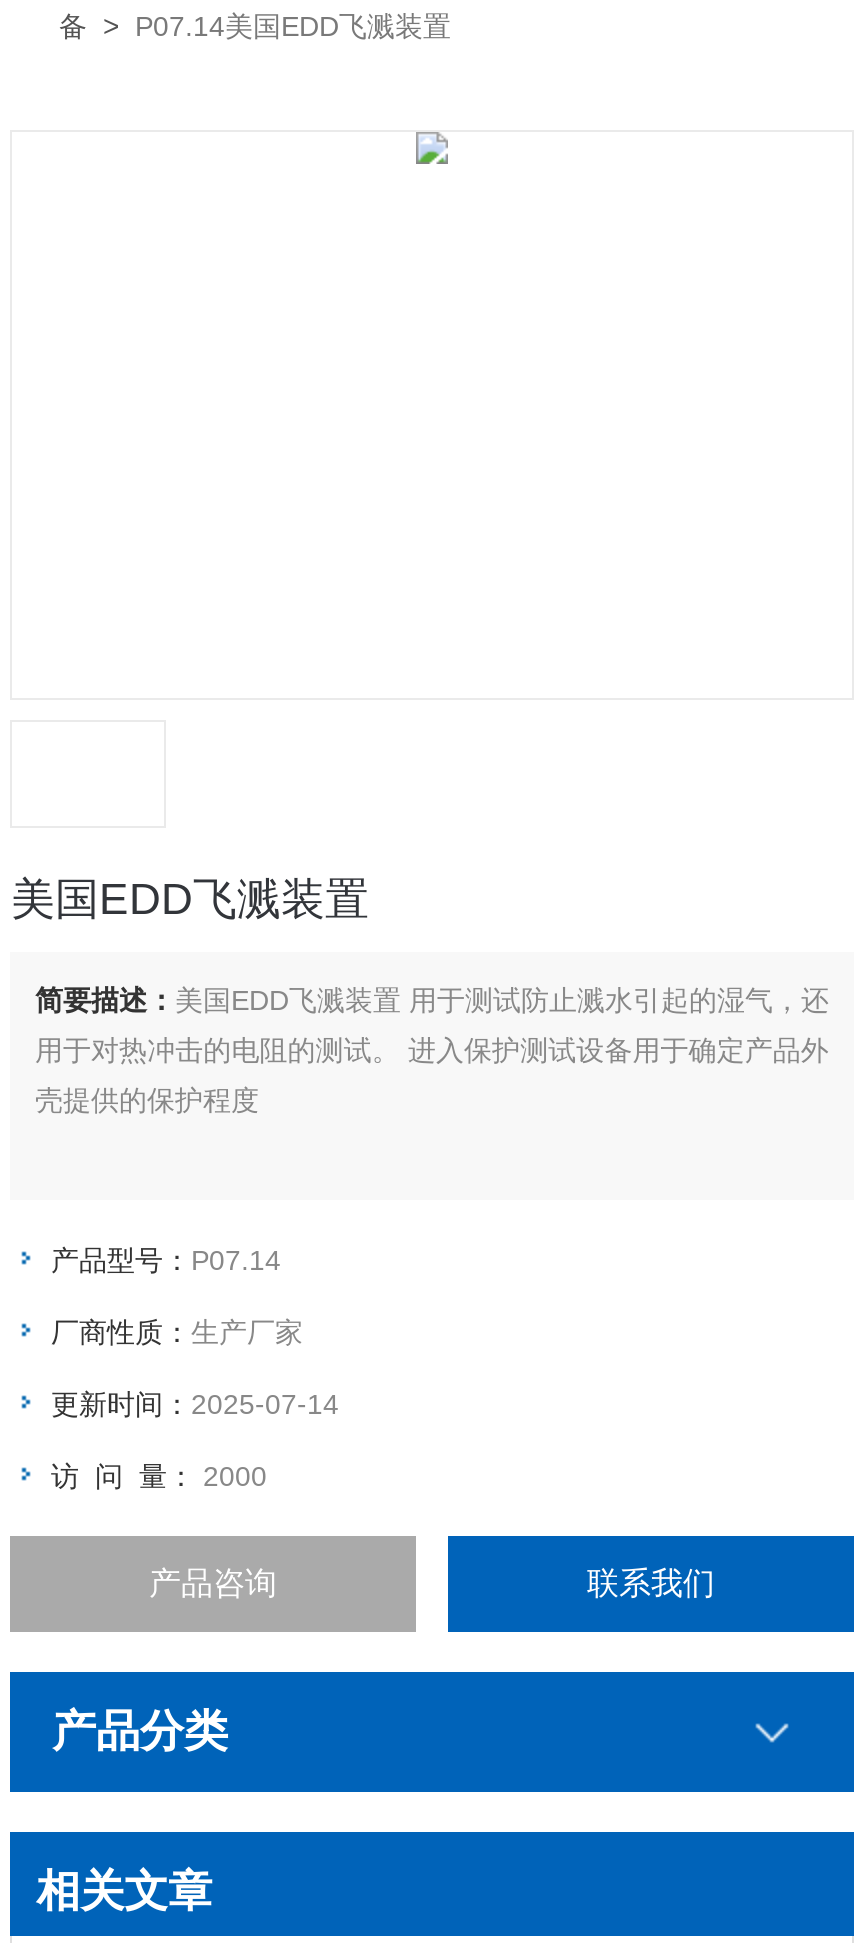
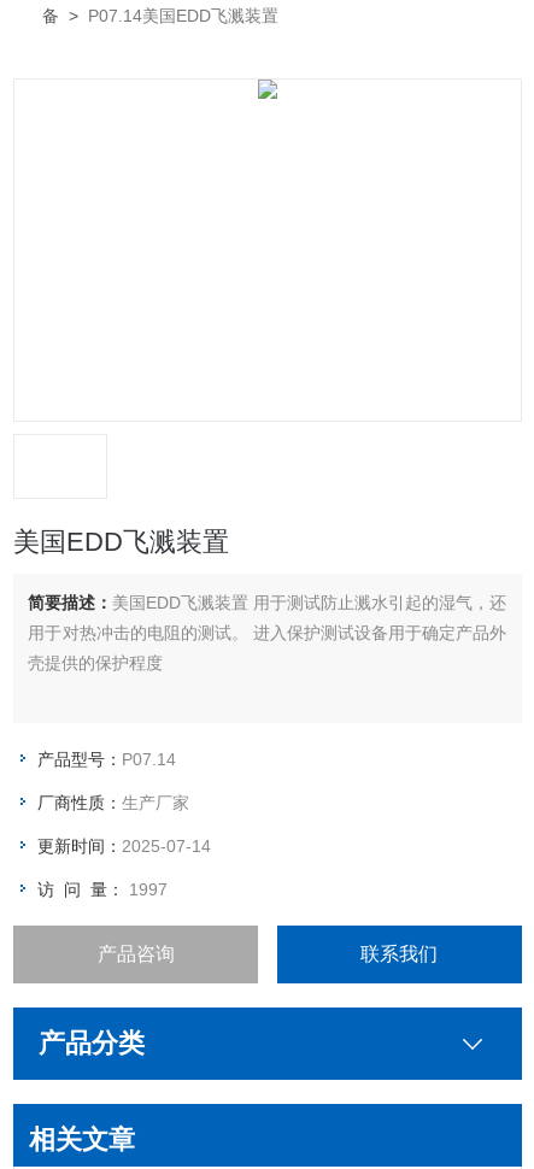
[51,1460,267,1492] 访 问 量：2000 -> [38,880,168,899] 访 问 量：1997

